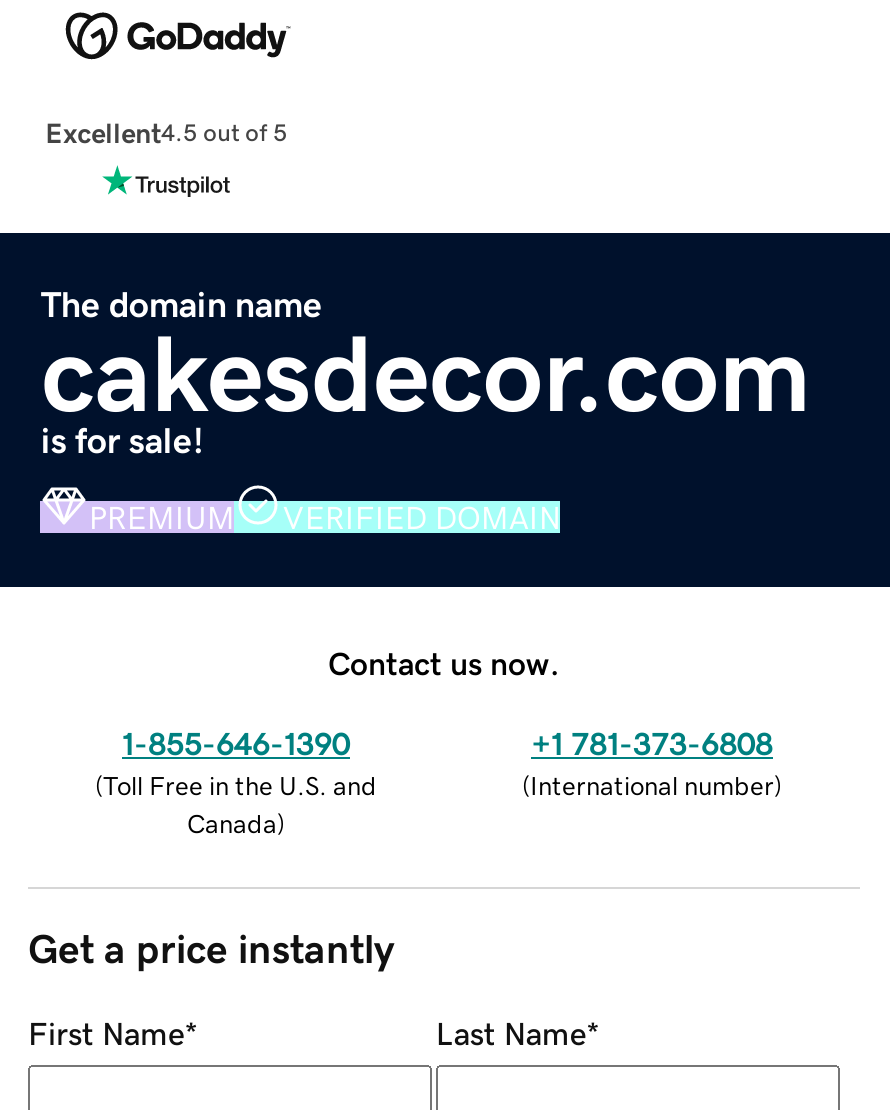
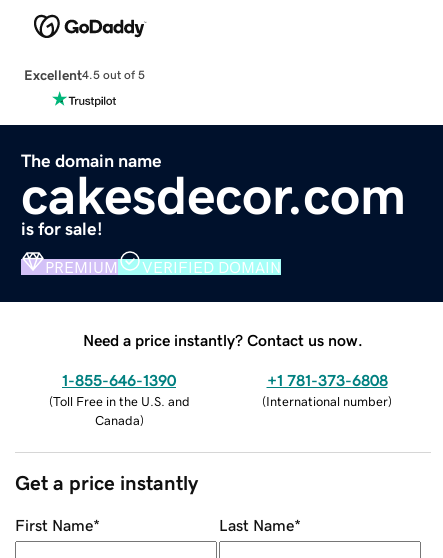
[328,646,560,678] Contact us now. -> [83,332,363,348] Need a price instantly? Contact us now.

